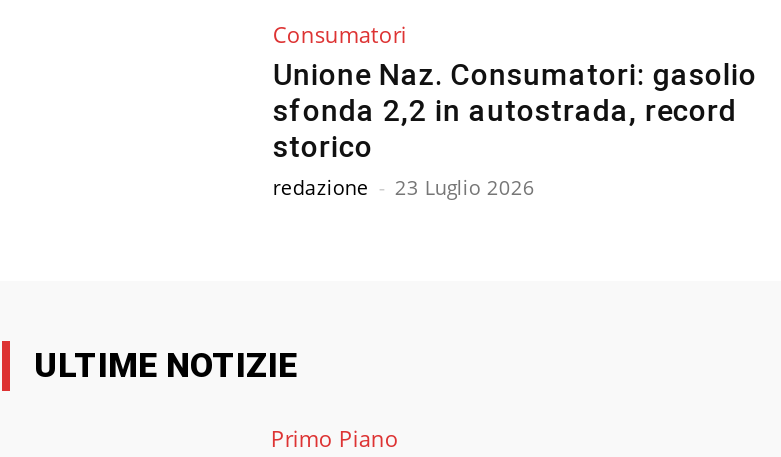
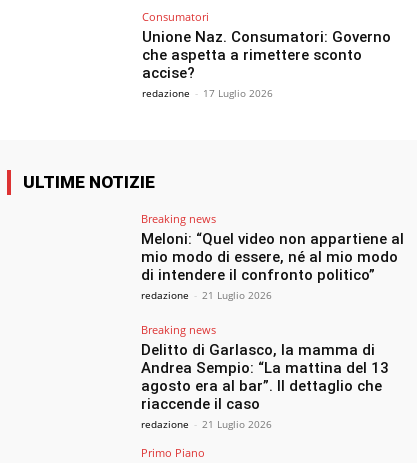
[273,57,757,201] Unione Naz. Consumatori: gasolio | sfonda 2,2 in autostrada, record | storico | redazione - 23 Luglio 2026 -> [142,28,391,100] Unione Naz. Consumatori: Governo | che aspetta a rimettere sconto | accise? | redazione - 17 Luglio 2026
none -> [141,211,404,431] Breaking news | Meloni: “Quel video non appartiene al | mio modo di essere, né al mio modo | di intendere il confronto politico” | redazione - 21 Luglio 2026 | Breaking news | Delitto di Garlasco, la mamma di | Andrea Sempio: “La mattina del 13 | agosto era al bar”. Il dettaglio che | riaccende il caso | redazione - 21 Luglio 2026

